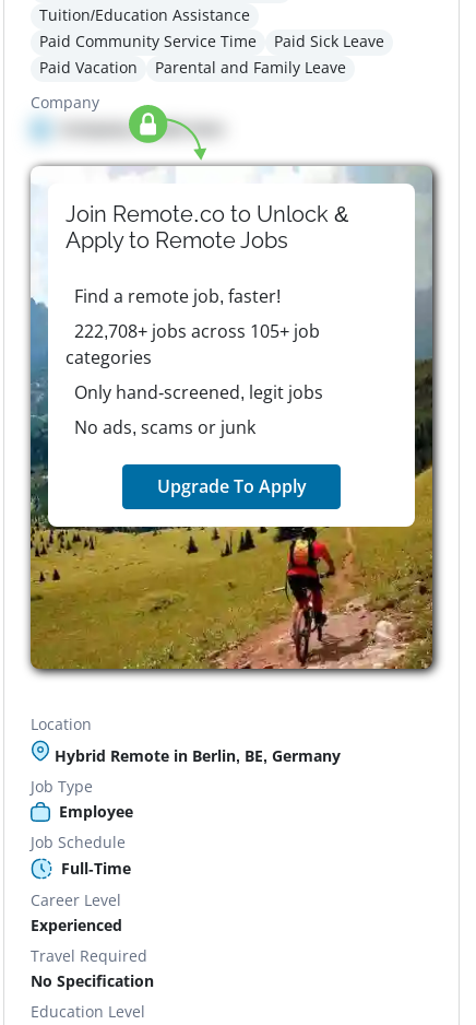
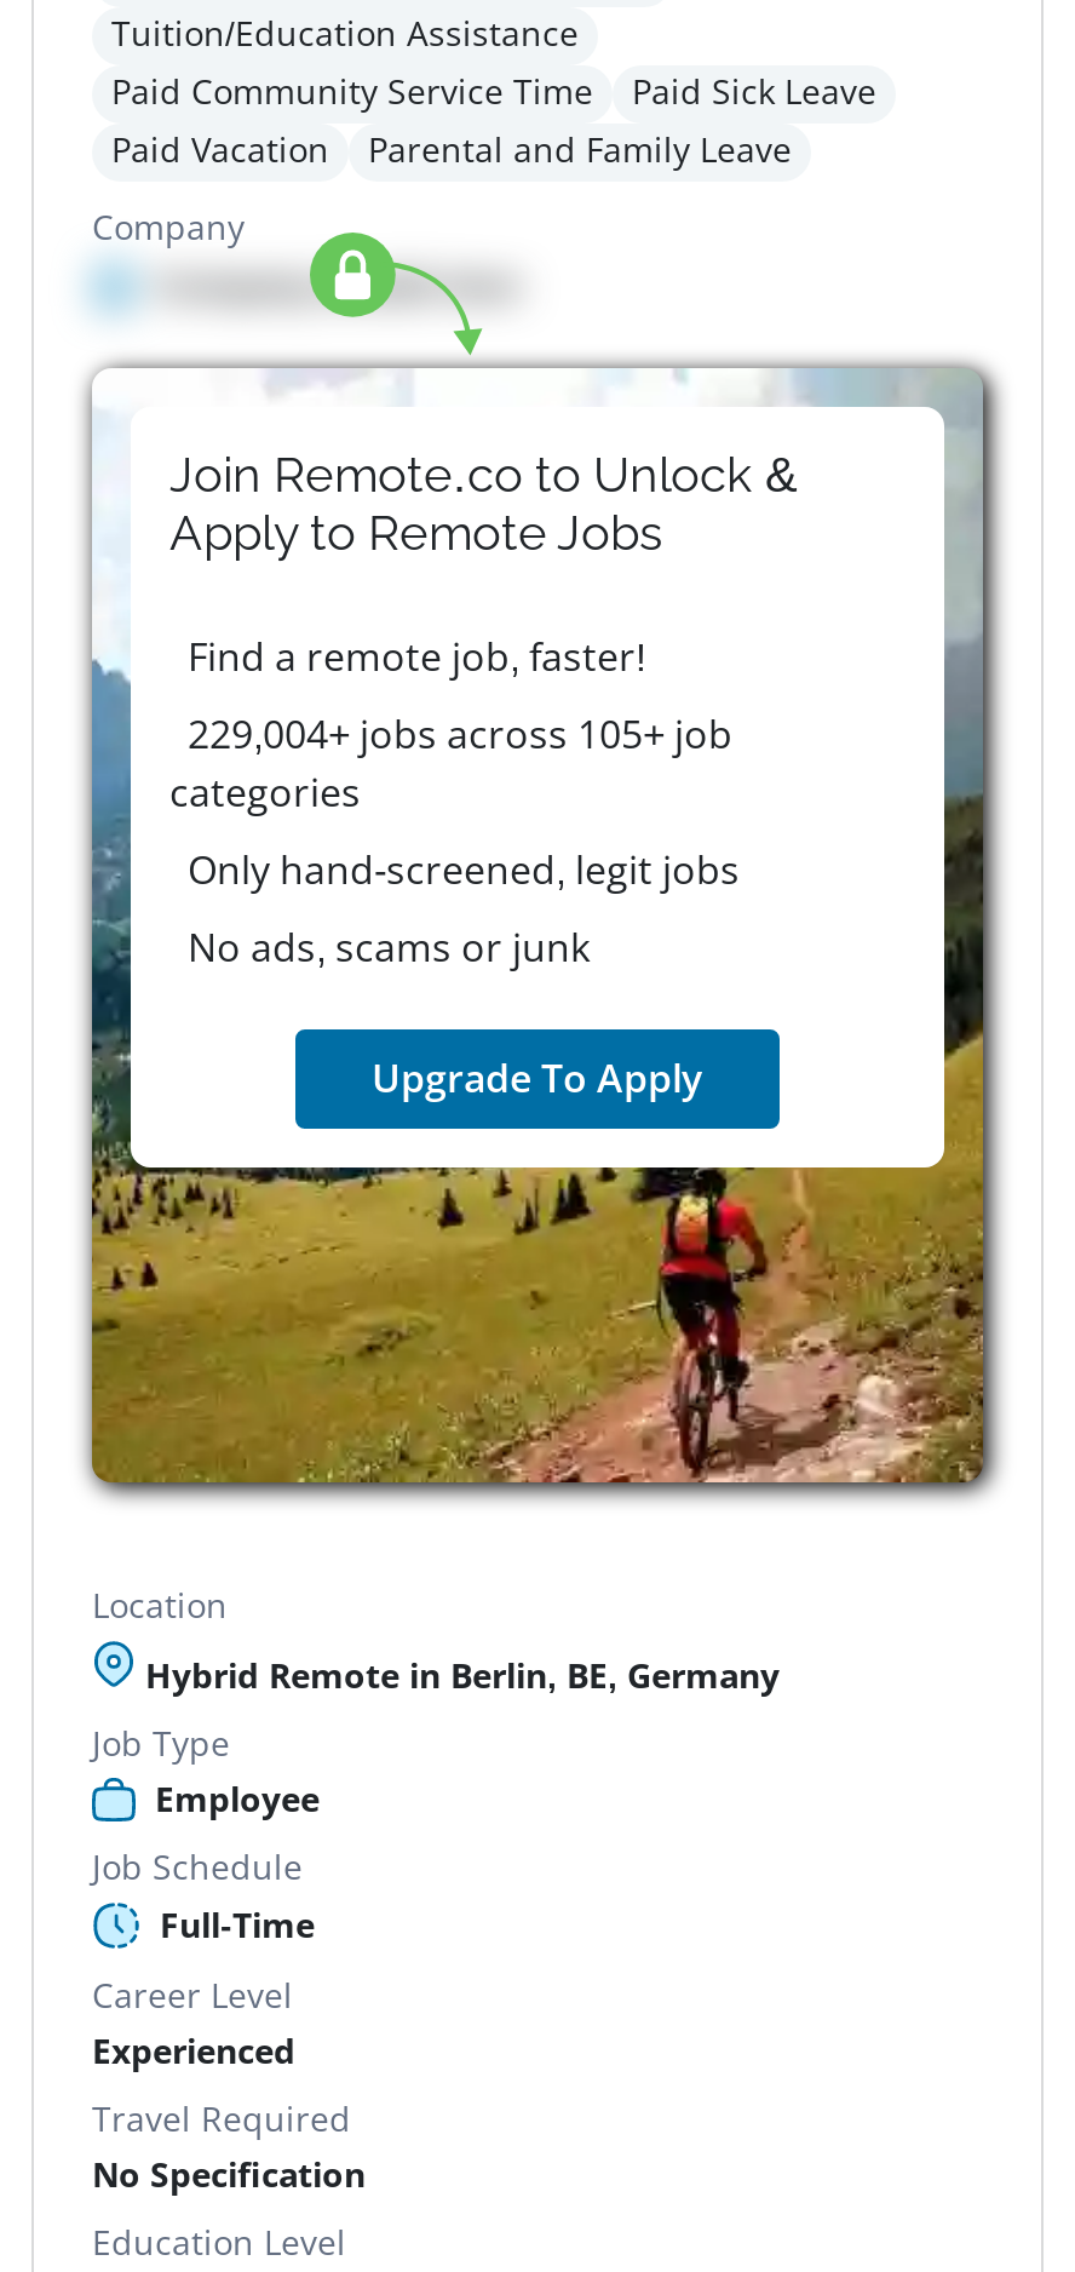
[74,319,319,343] 222,708+ jobs across 105+ job -> [188,708,732,761] 229,004+ jobs across 105+ job

